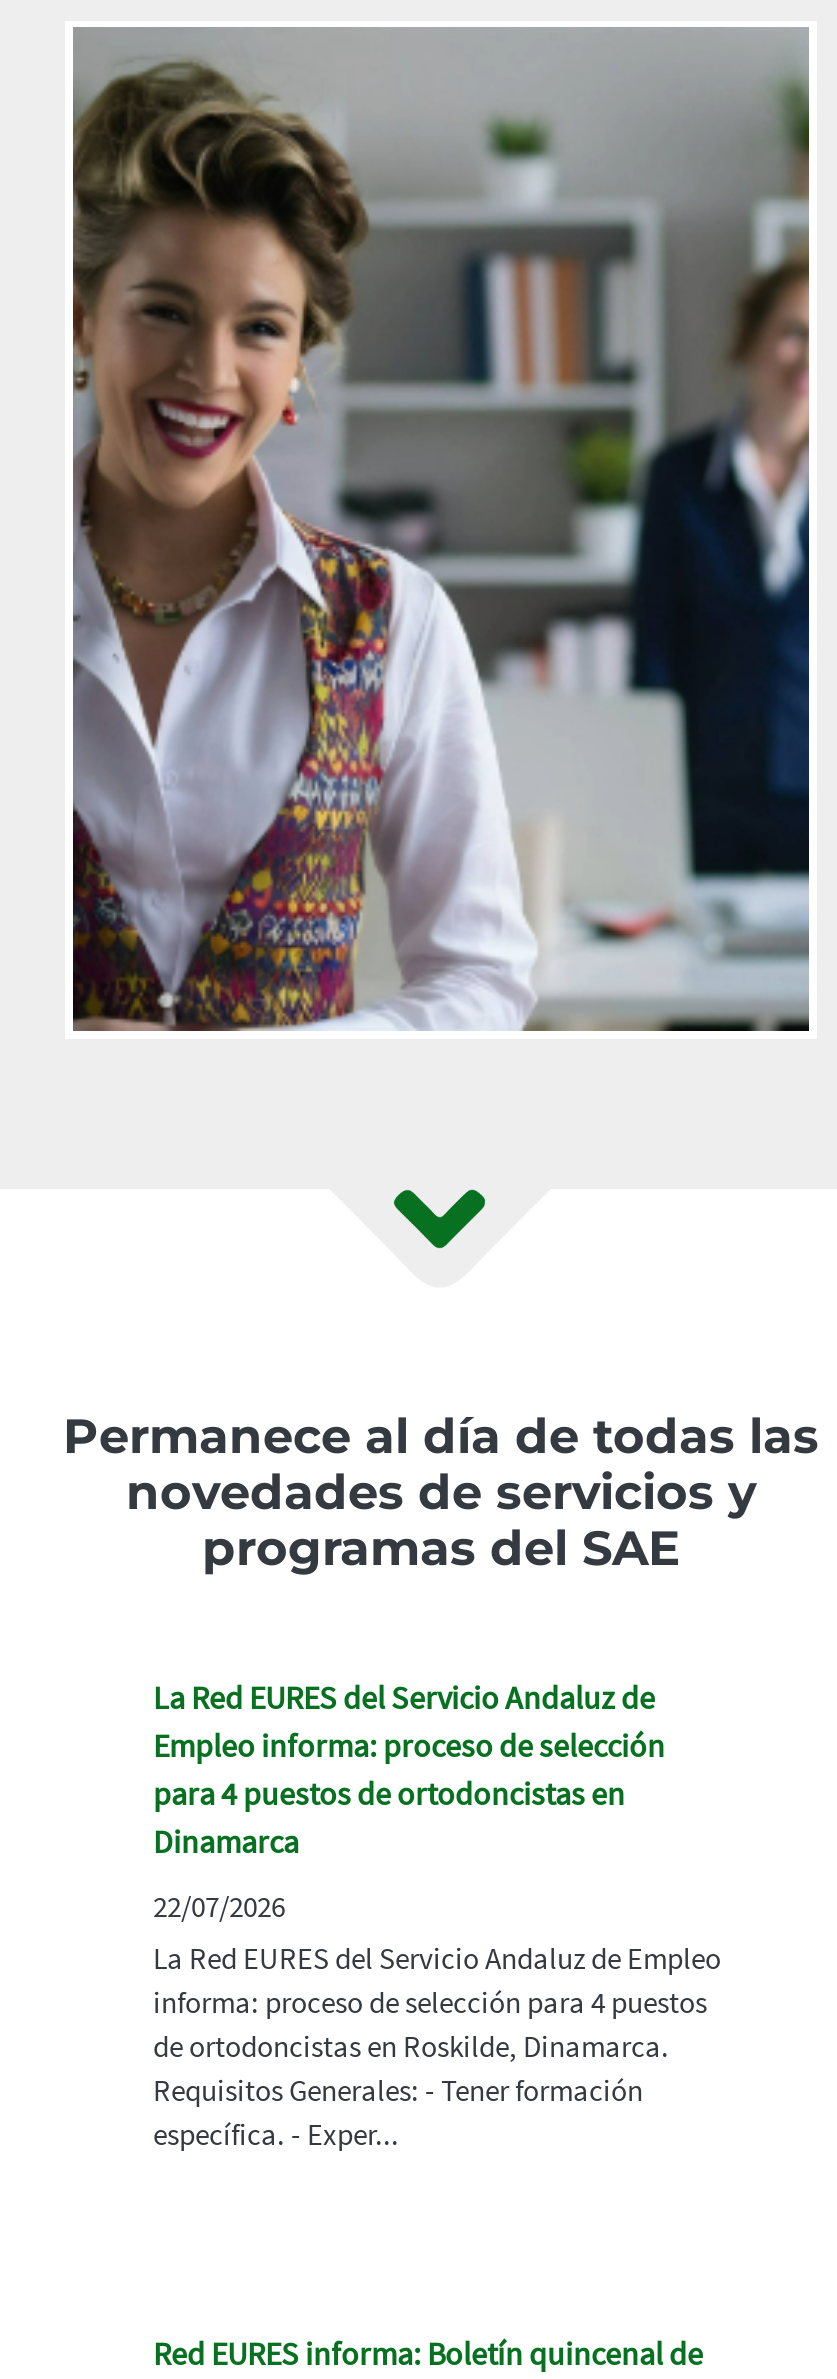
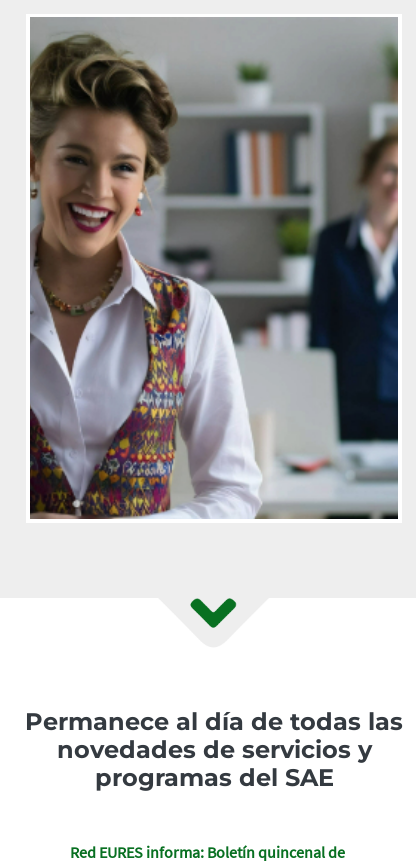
[153,1677,721,2153] La Red EURES del Servicio Andaluz de | Empleo informa: proceso de selección | para 4 puestos de ortodoncistas en | Dinamarca | 22/07/2026 | La Red EURES del Servicio Andaluz de Empleo | informa: proceso de selección para 4 puestos | de ortodoncistas en Roskilde, Dinamarca. | Requisitos Generales: - Tener formación | específica. - Exper... -> none

